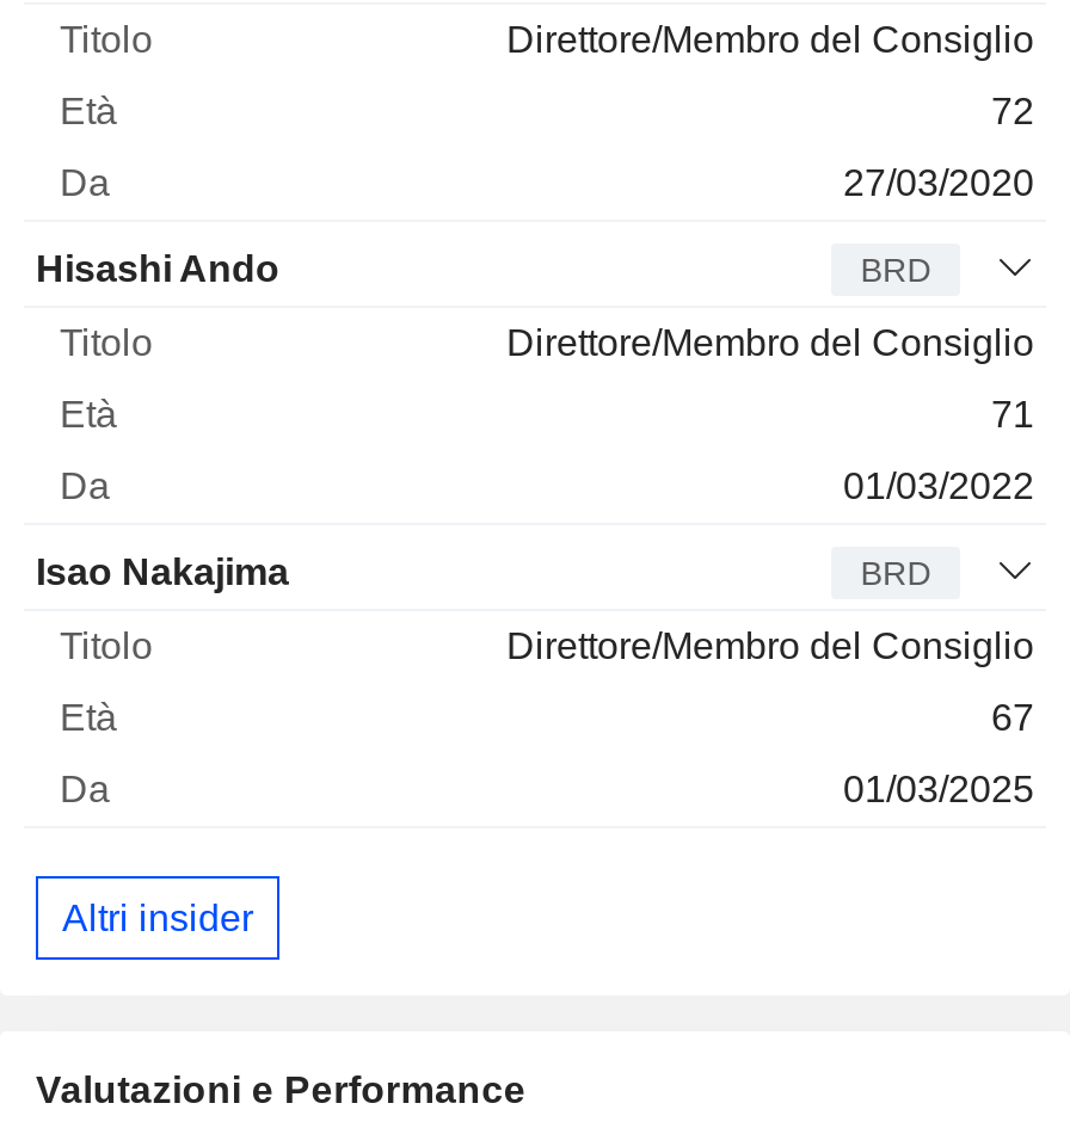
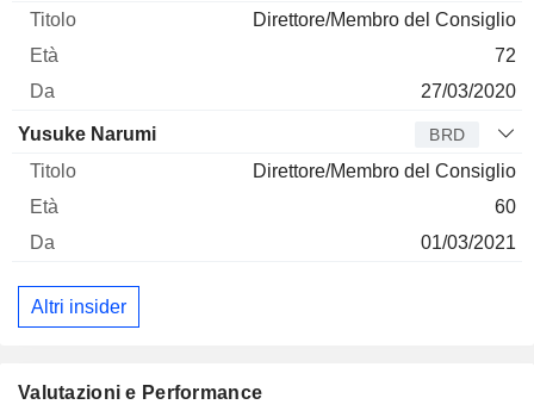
[36,249,279,289] Hisashi Ando -> [18,124,156,144] Yusuke Narumi
[36,394,1034,810] 71 | 01/03/2022 | Isao Nakajima | BRD | Direttore/Membro del Consiglio | 67 | 01/03/2025 -> [421,197,516,253] 60 | 01/03/2021

